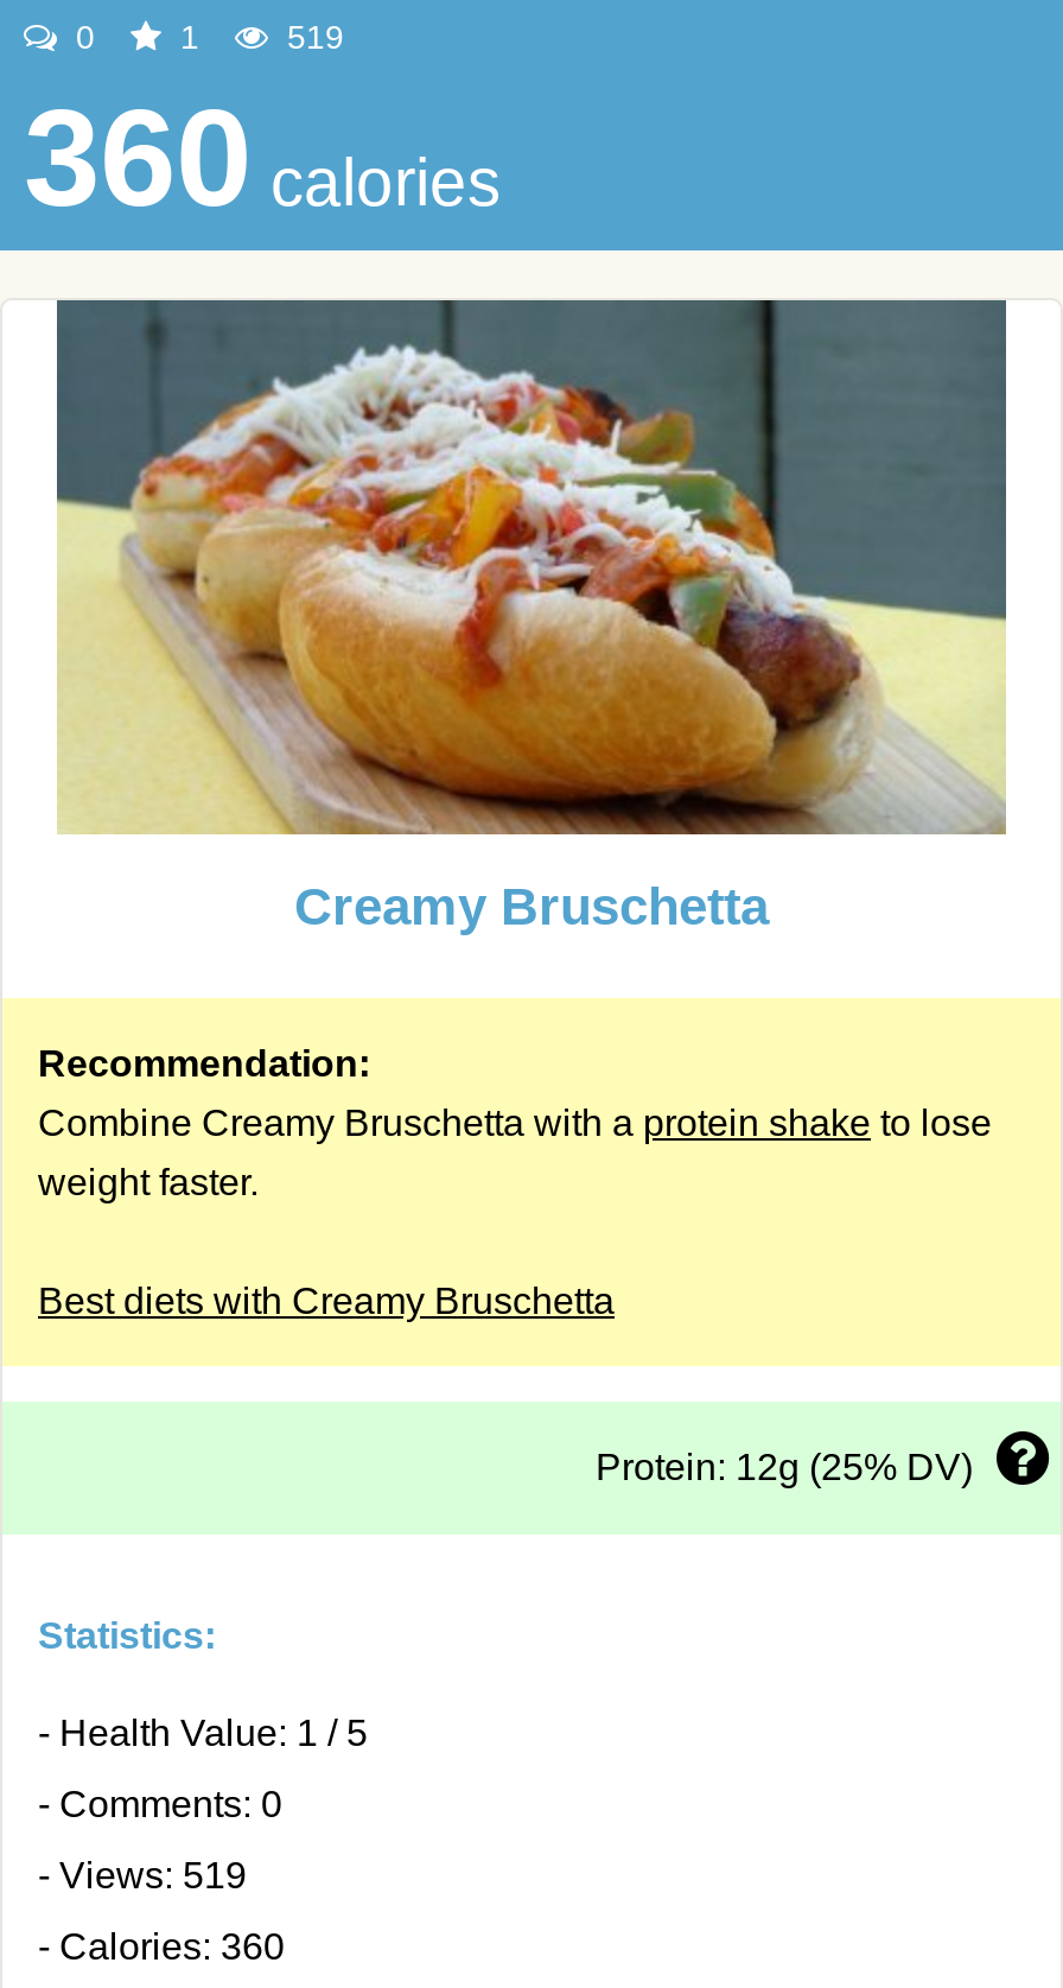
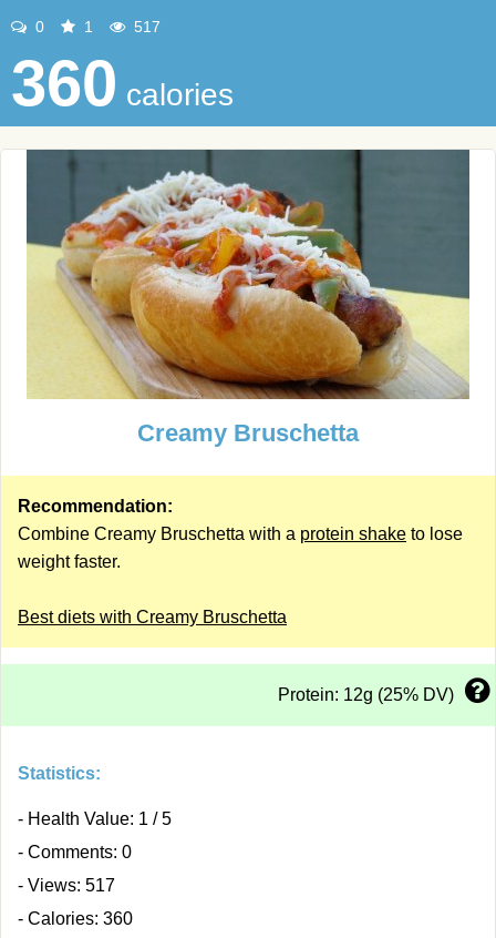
[278,18,344,56] 519 -> [130,18,161,35] 517
[38,1855,247,1895] - Views: 519 -> [18,876,115,895] - Views: 517

